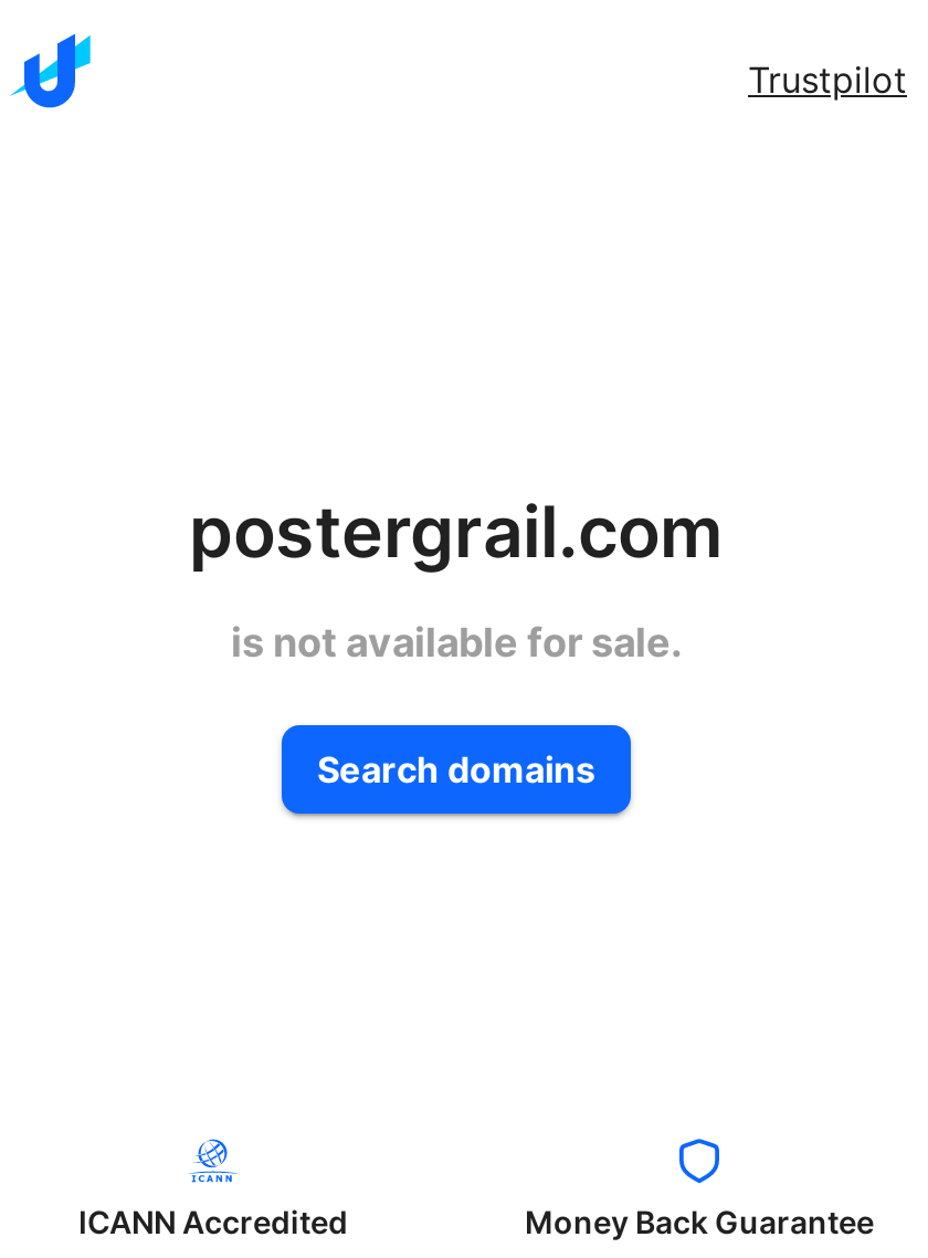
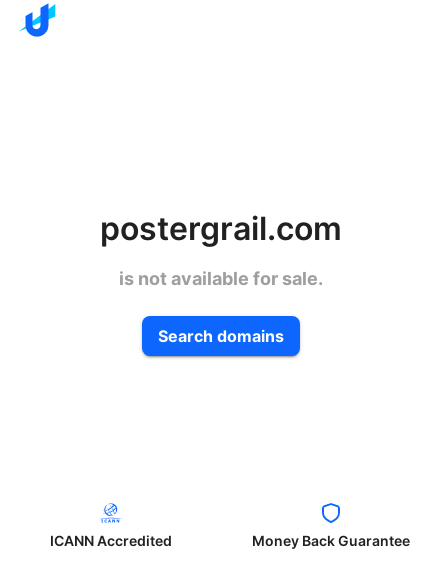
[748,57,907,102] Trustpilot -> none

